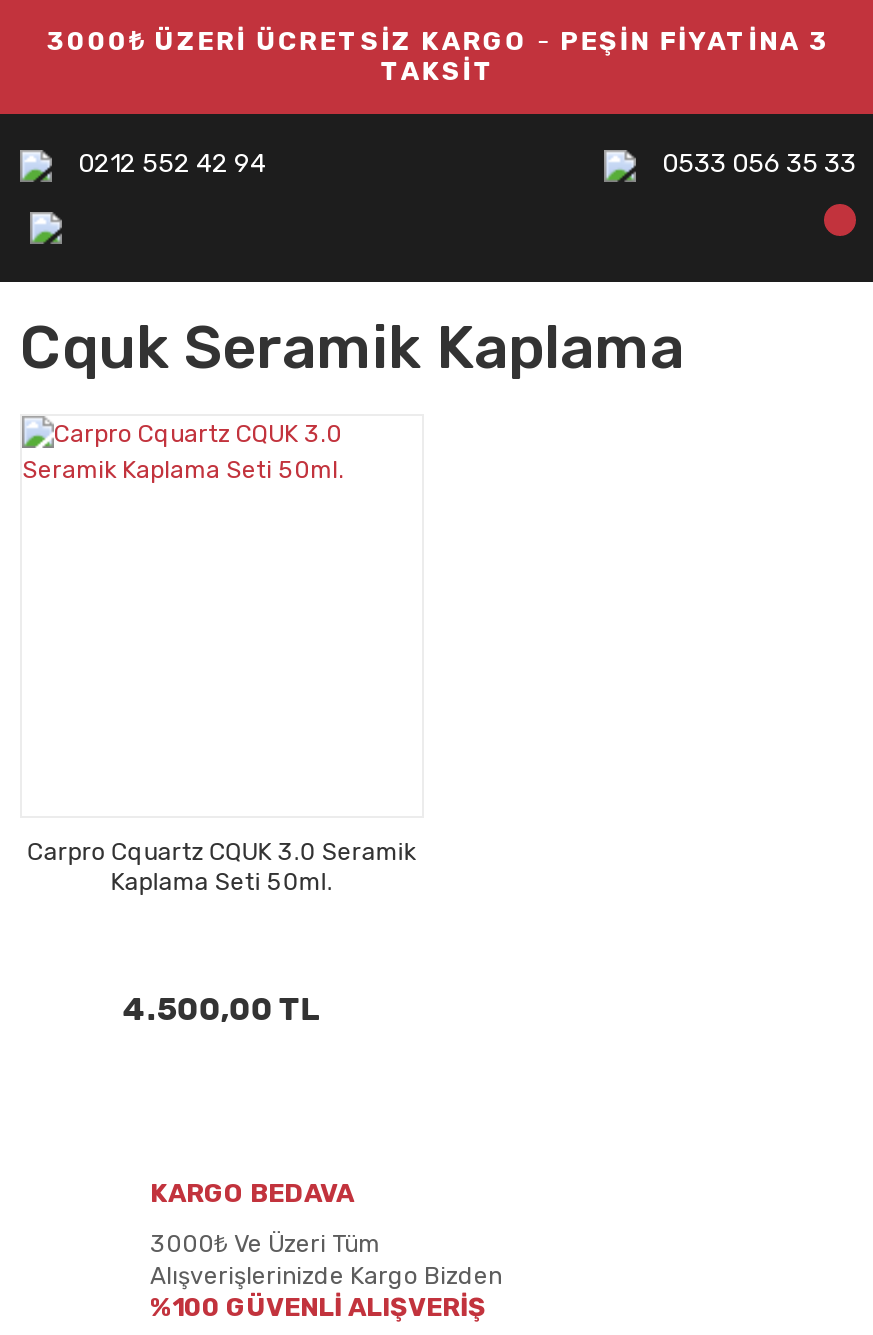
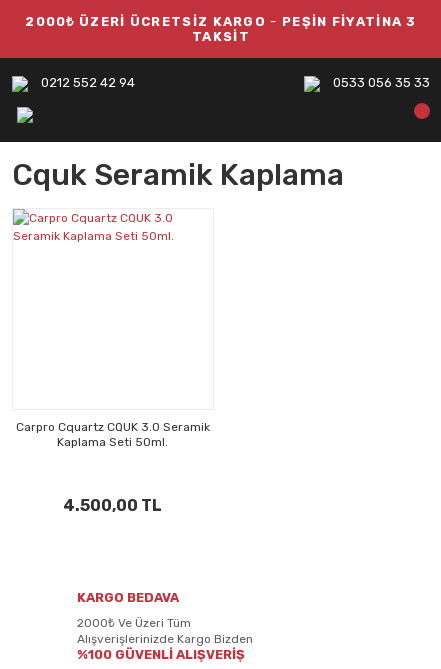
[46,26,830,56] 3000₺ ÜZERİ ÜCRETSİZ KARGO - PEŞİN FİYATİNA 3 -> [25,14,417,29] 2000₺ ÜZERİ ÜCRETSİZ KARGO - PEŞİN FİYATİNA 3
[150,1229,380,1257] 3000₺ Ve Üzeri Tüm -> [77,615,191,629] 2000₺ Ve Üzeri Tüm

